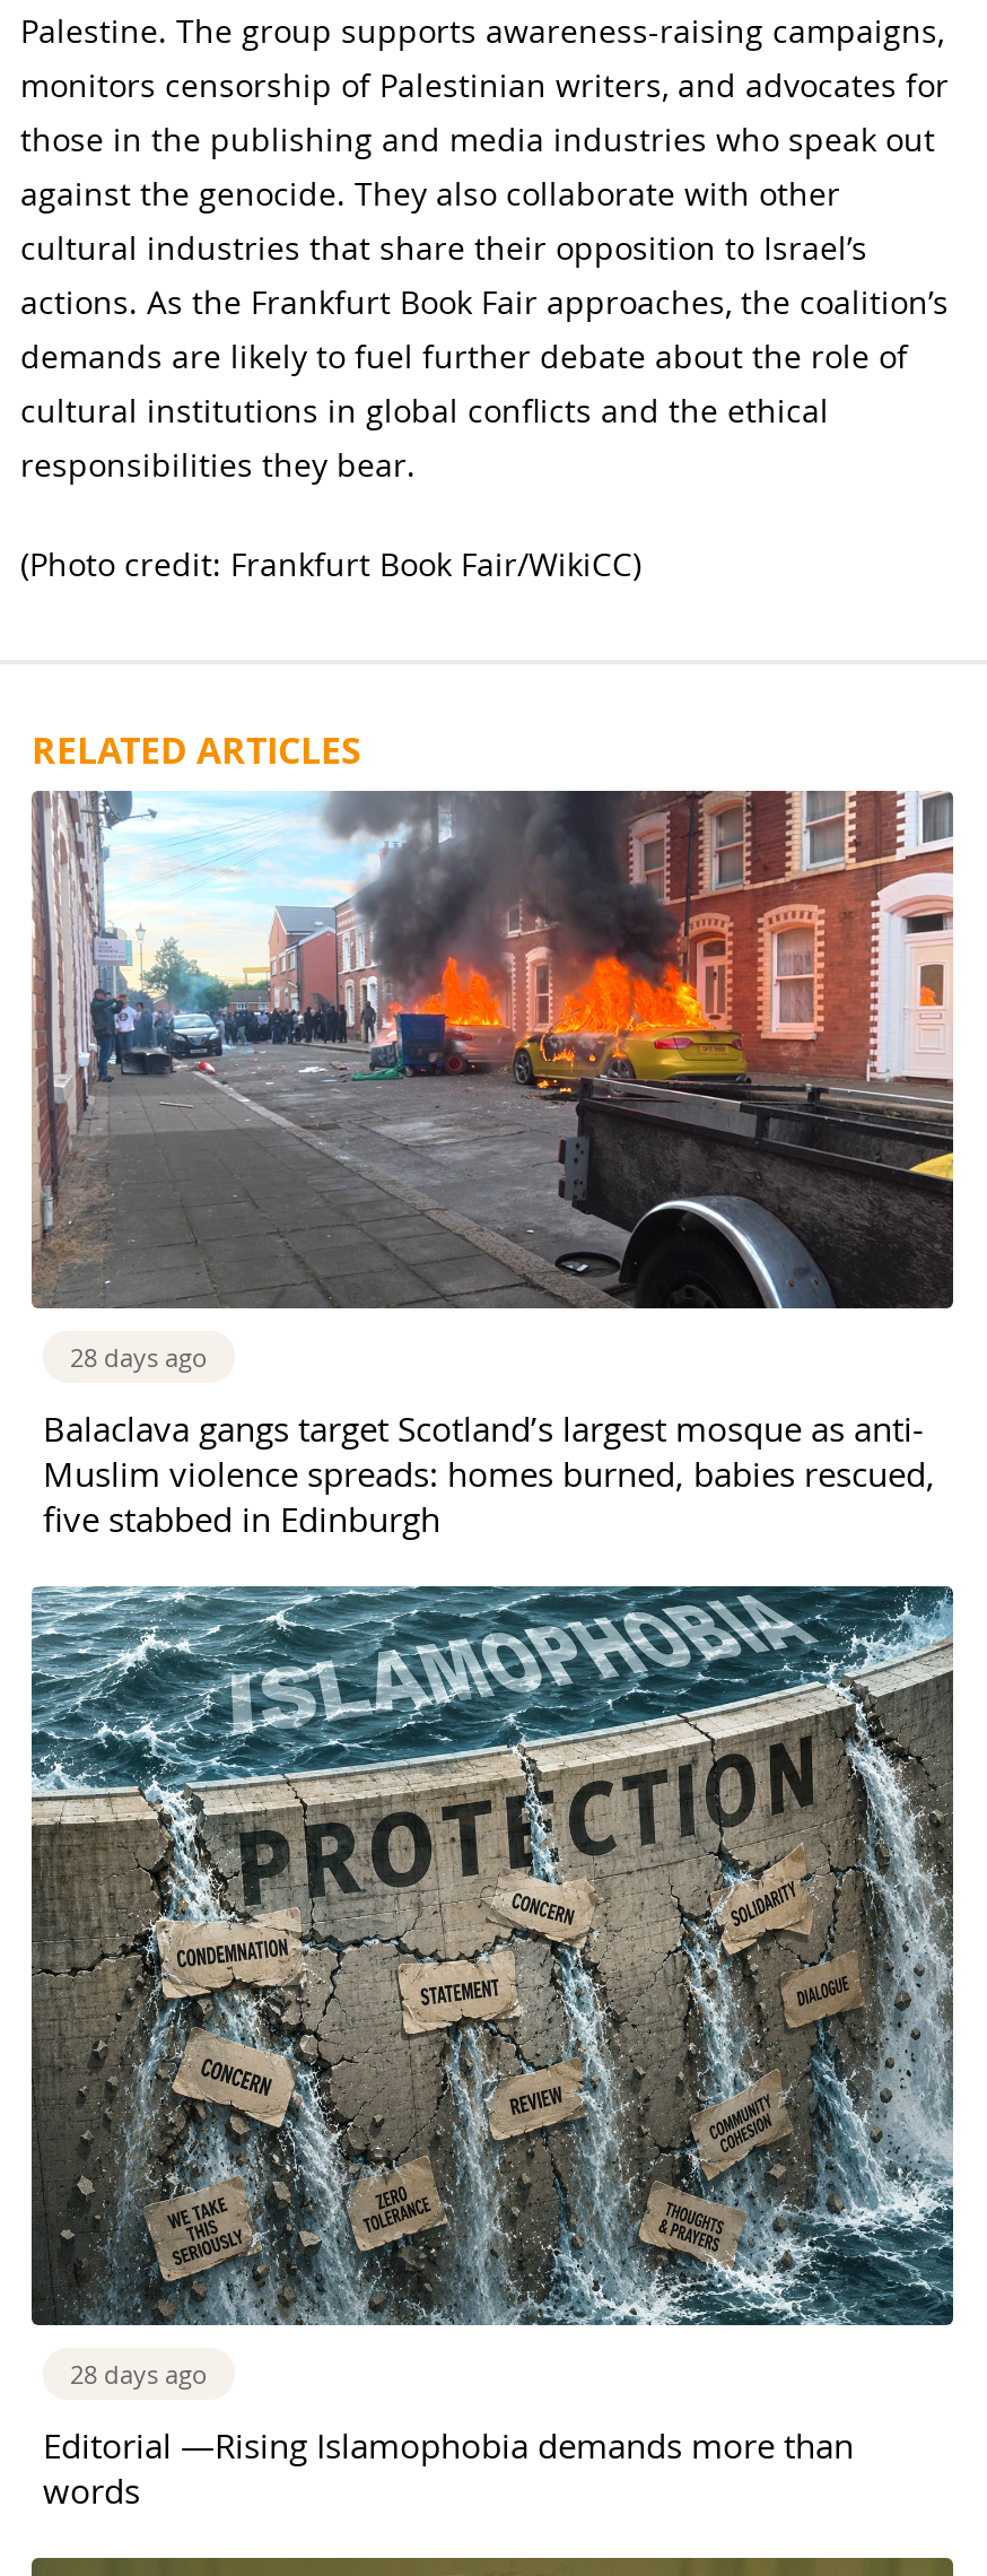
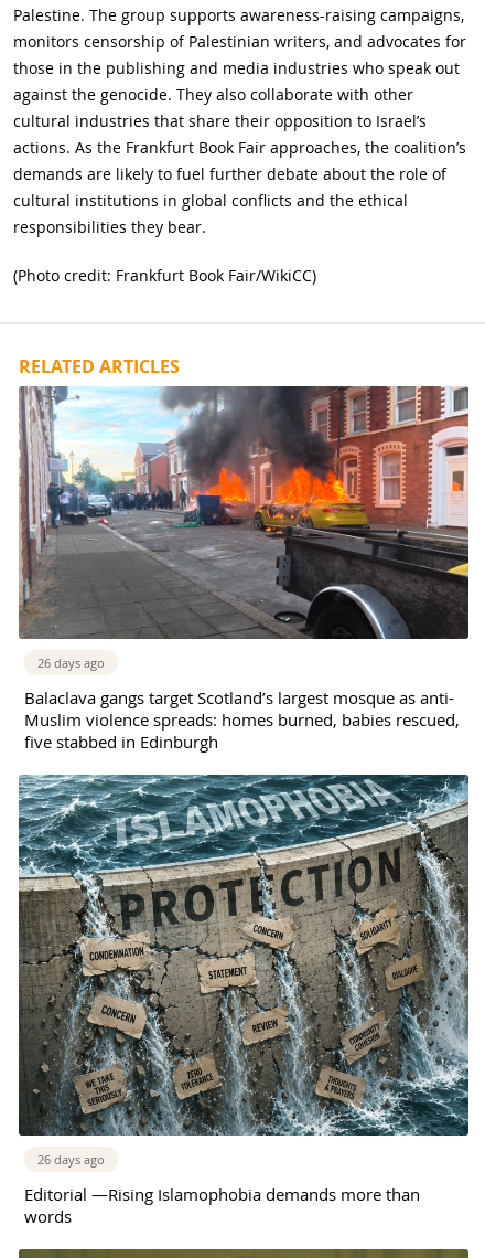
[70,1341,208,1375] 28 days ago -> [37,655,105,671] 26 days ago
[70,2356,208,2390] 28 days ago -> [37,1151,105,1167] 26 days ago

